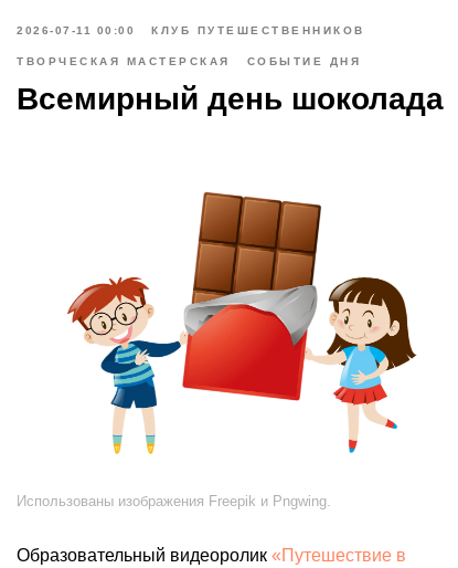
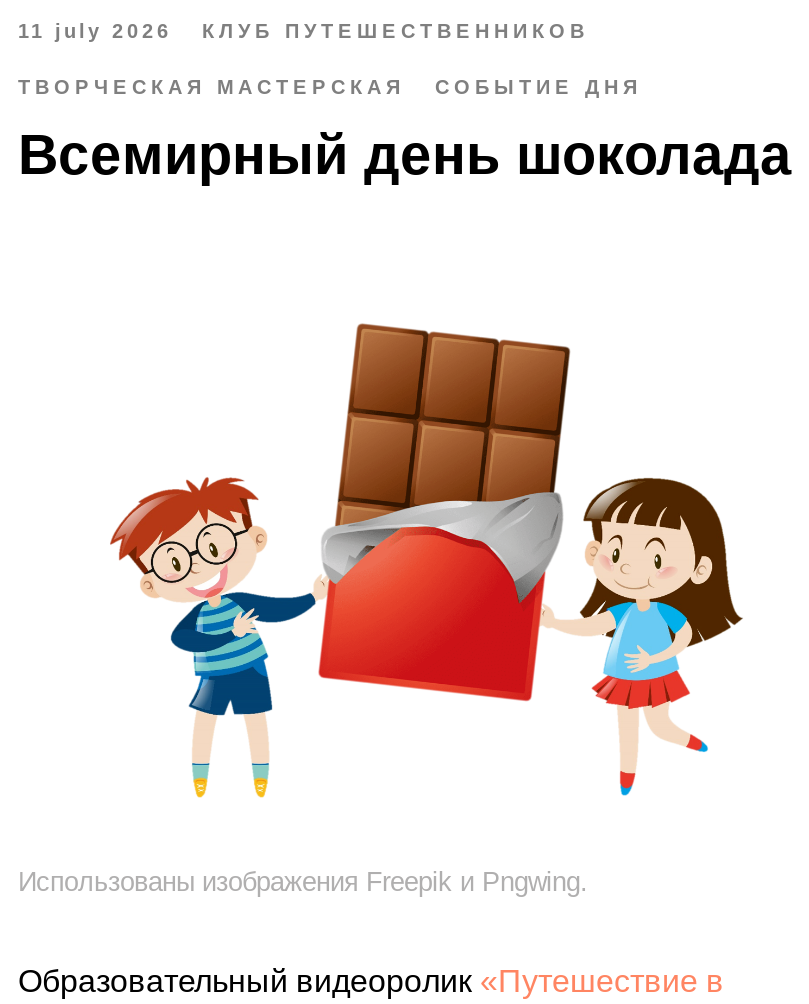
[17,24,365,36] 2026-07-11 00:00 КЛУБ ПУТЕШЕСТВЕННИКОВ -> [18,20,589,42] 11 july 2026 КЛУБ ПУТЕШЕСТВЕННИКОВ

